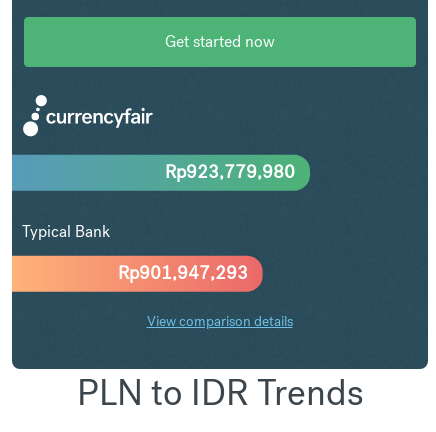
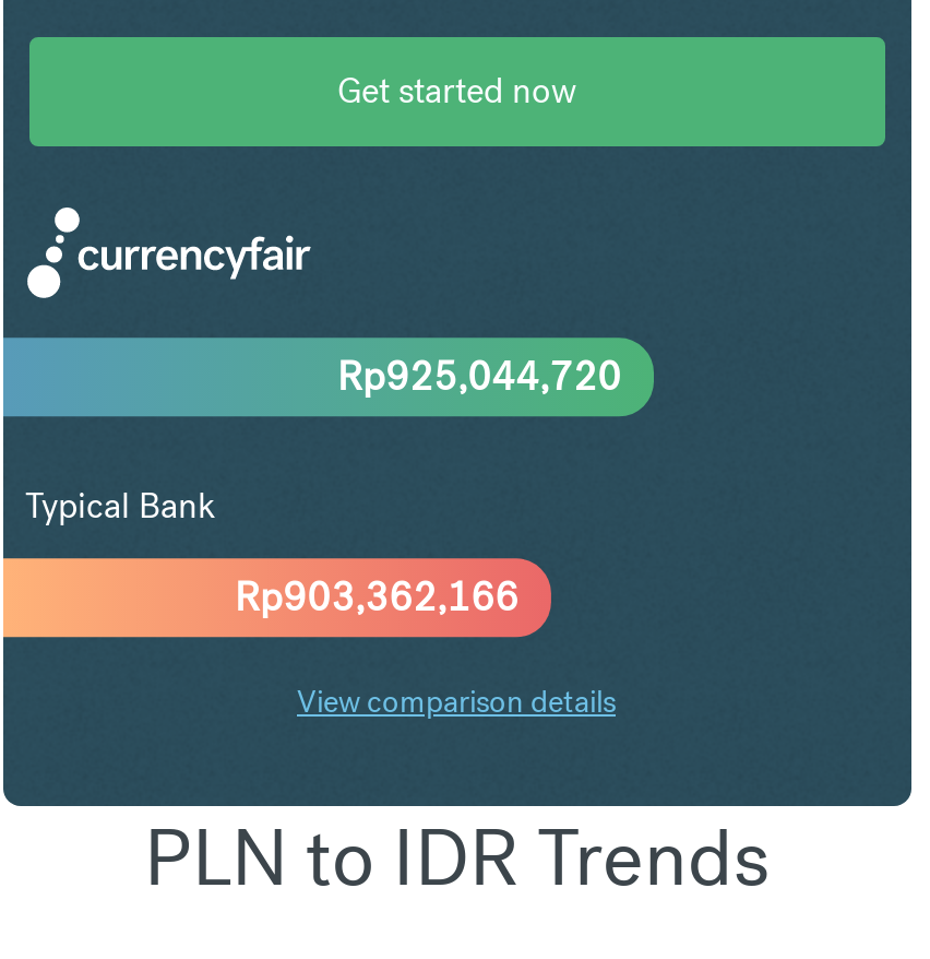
[165,160,295,183] Rp923,779,980 -> [337,351,621,401] Rp925,044,720
[118,261,248,284] Rp901,947,293 -> [234,571,518,621] Rp903,362,166

